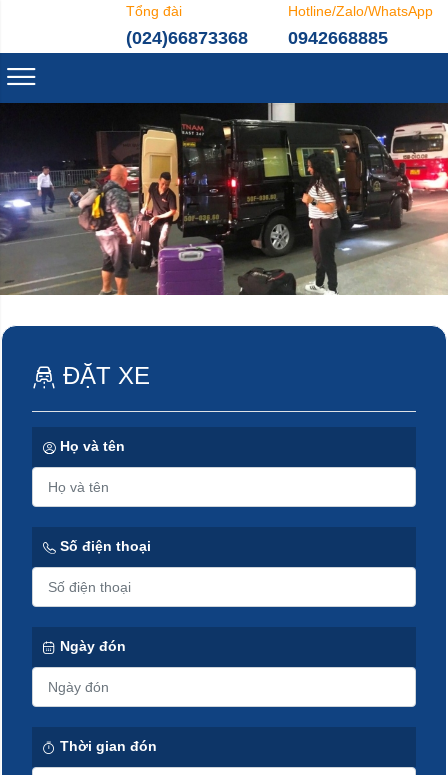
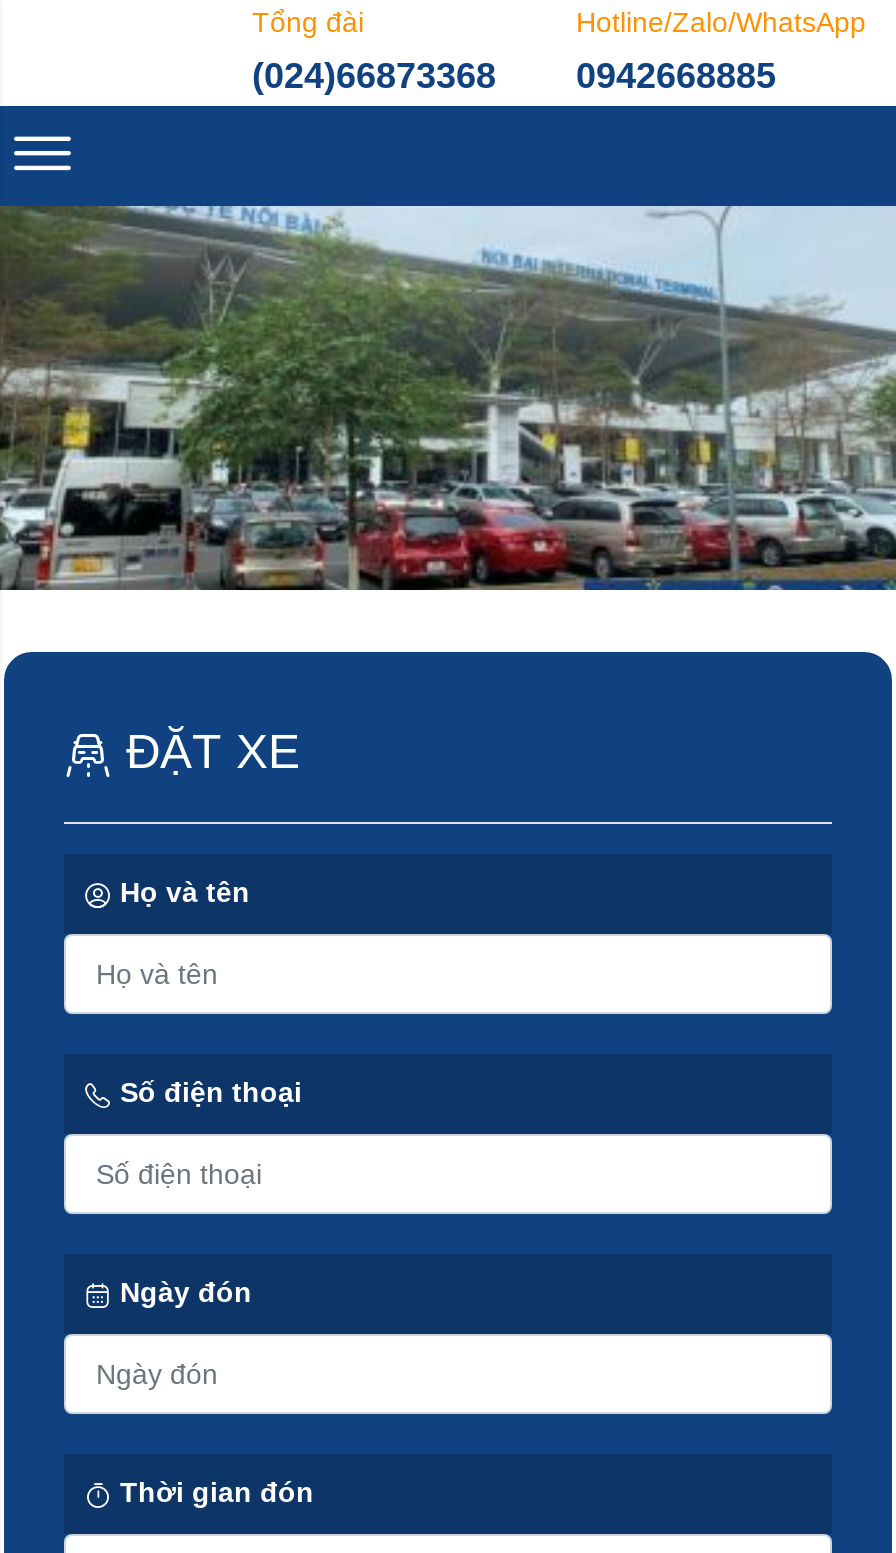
[3,102,445,296] [image] -> [6,204,890,592] [image]

